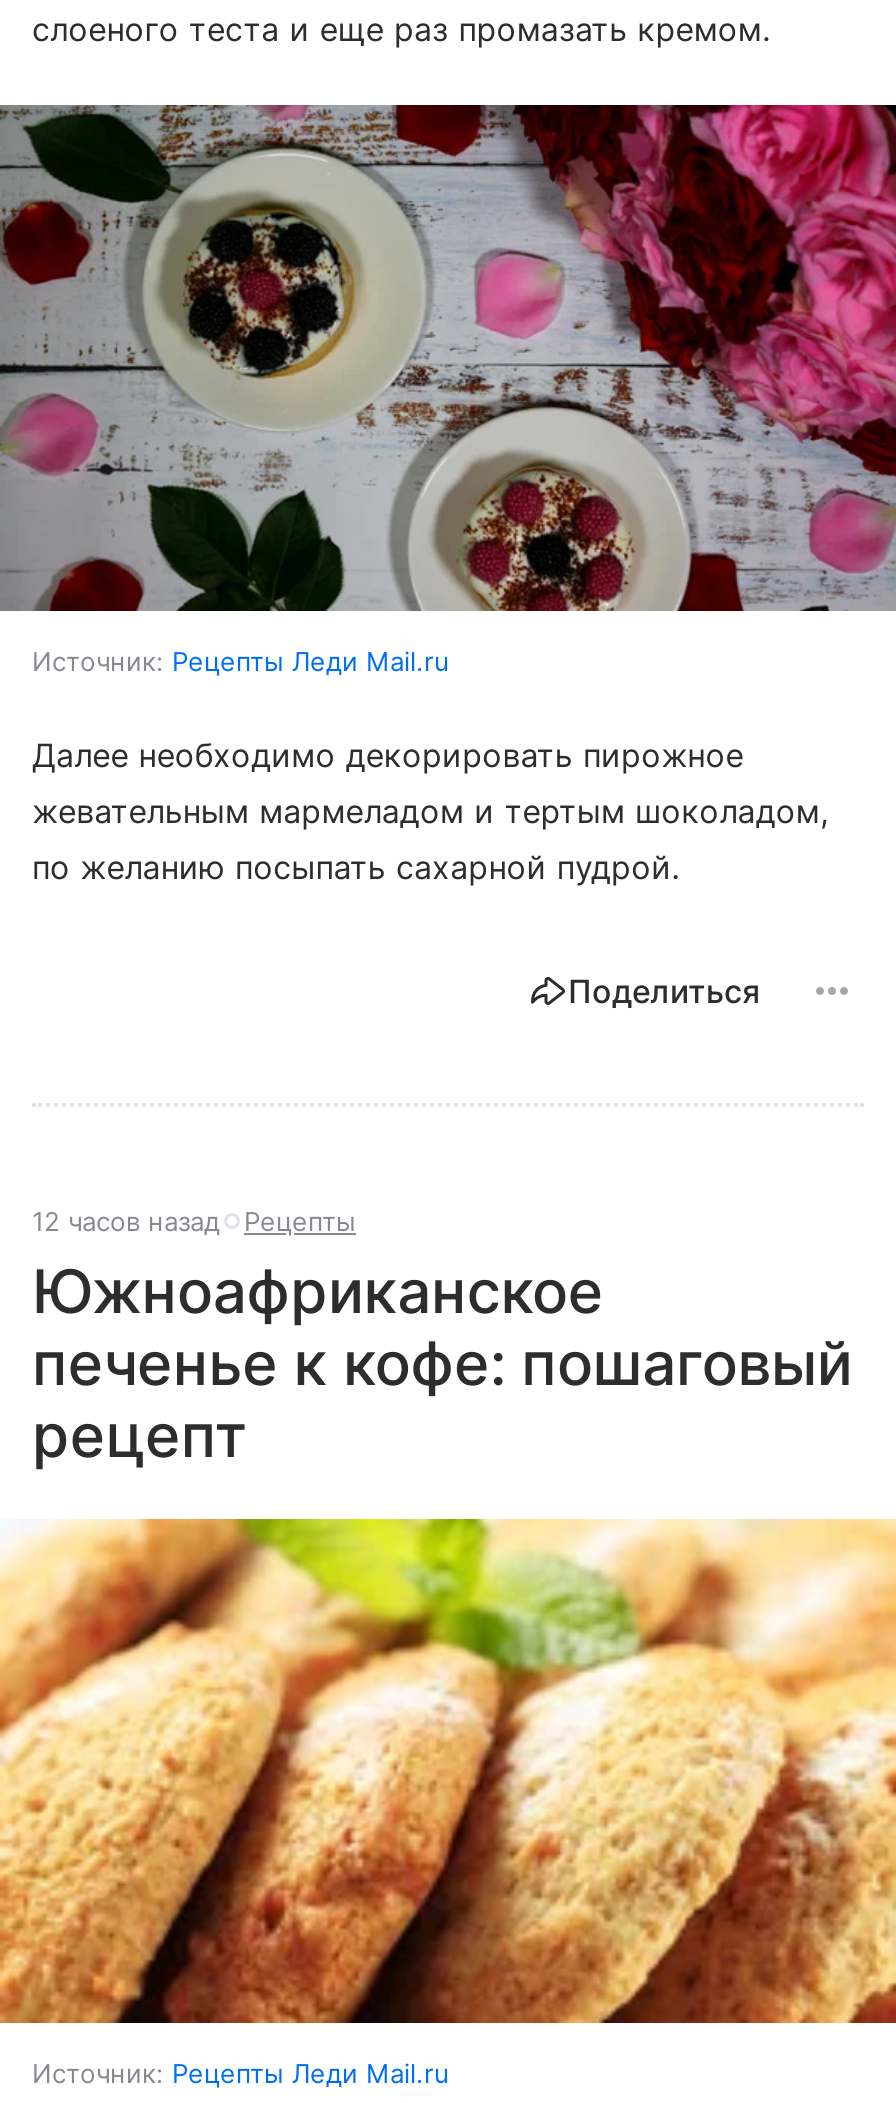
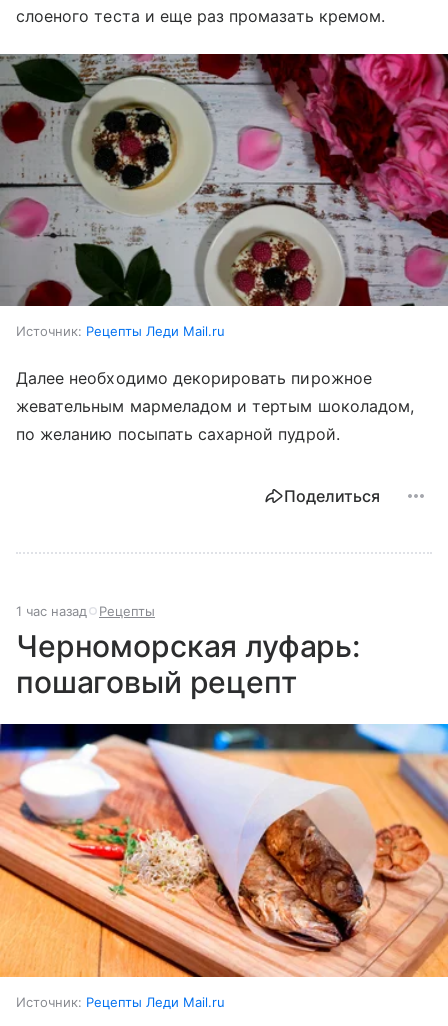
[32,1206,356,1238] 12 часов назад Рецепты -> [16,603,155,619] 1 час назад Рецепты
[32,1256,853,1472] Южноафриканское | печенье к кофе: пошаговый | рецепт -> [16,628,360,700] Черноморская луфарь: | пошаговый рецепт
[6,1517,890,2025] [image] -> [3,723,445,978] [image]

